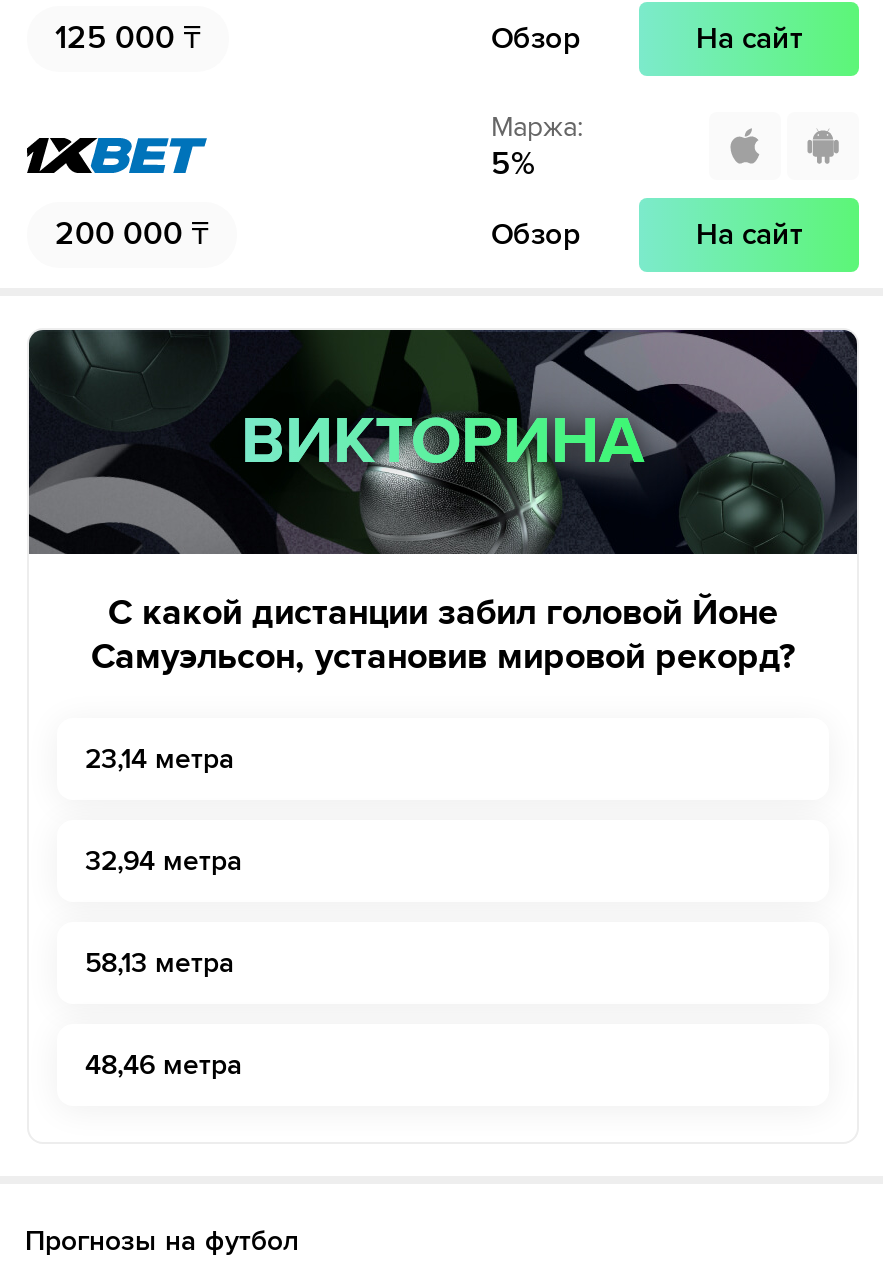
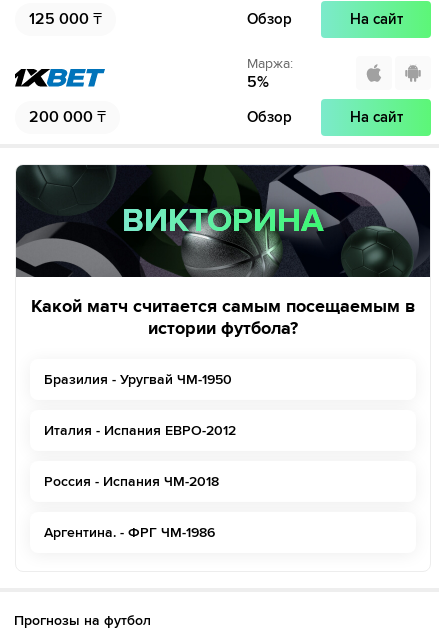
[91,590,795,678] С какой дистанции забил головой Йоне | Самуэльсон, установив мировой рекорд? -> [31,295,415,339] Какой матч считается самым посещаемым в | истории футбола?
[85,742,235,776] 23,14 метра -> [44,371,232,388] Бразилия - Уругвай ЧМ-1950
[85,844,243,878] 32,94 метра -> [44,422,236,439] Италия - Испания ЕВРО-2012
[85,946,235,980] 58,13 метра -> [44,473,219,490] Россия - Испания ЧМ-2018
[85,1048,243,1082] 48,46 метра -> [44,524,215,541] Аргентина. - ФРГ ЧМ-1986

